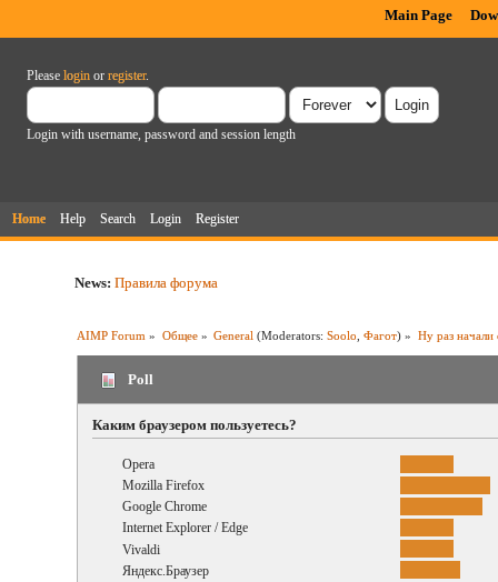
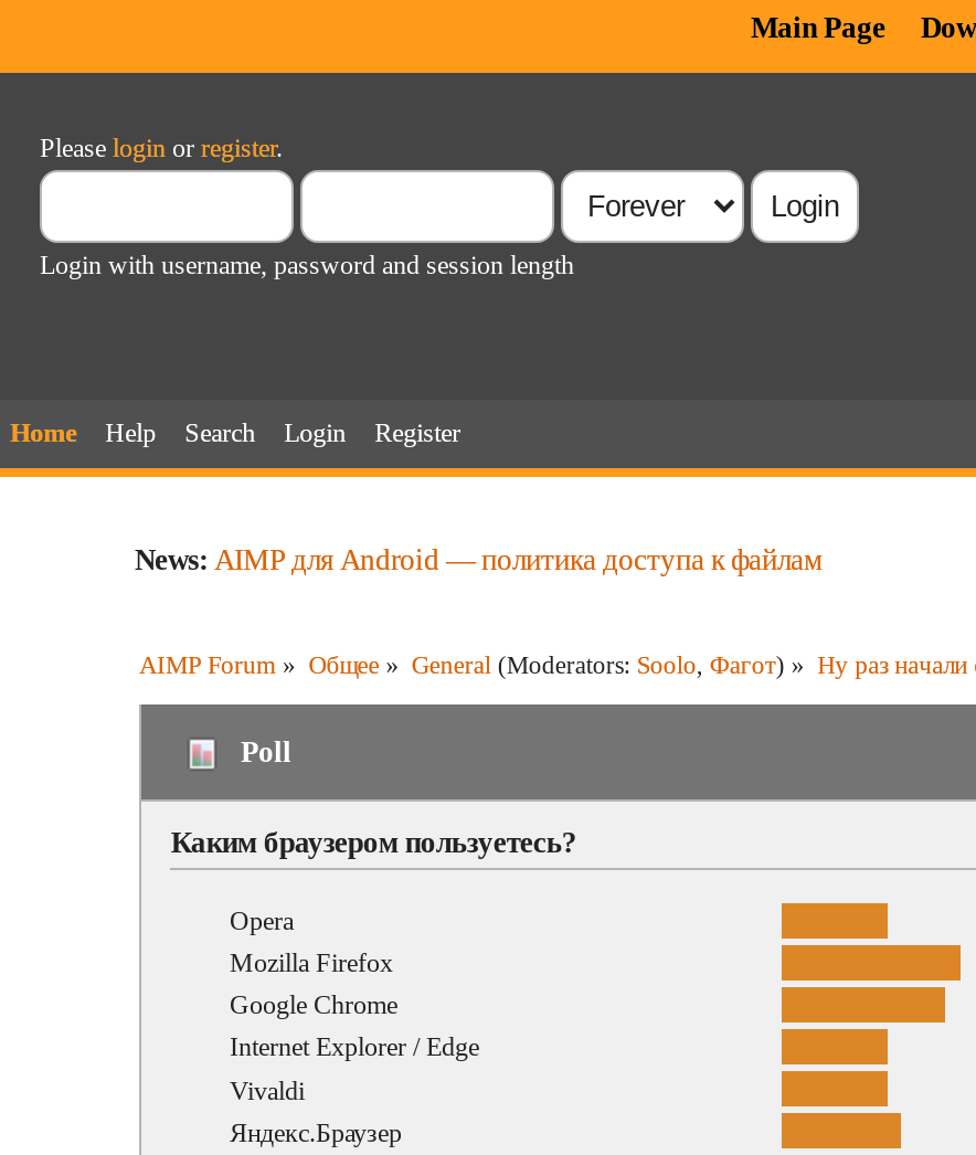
[74,274,218,291] News: Правила форума -> [135,543,821,576] News: AIMP для Android — политика доступа к файлам

